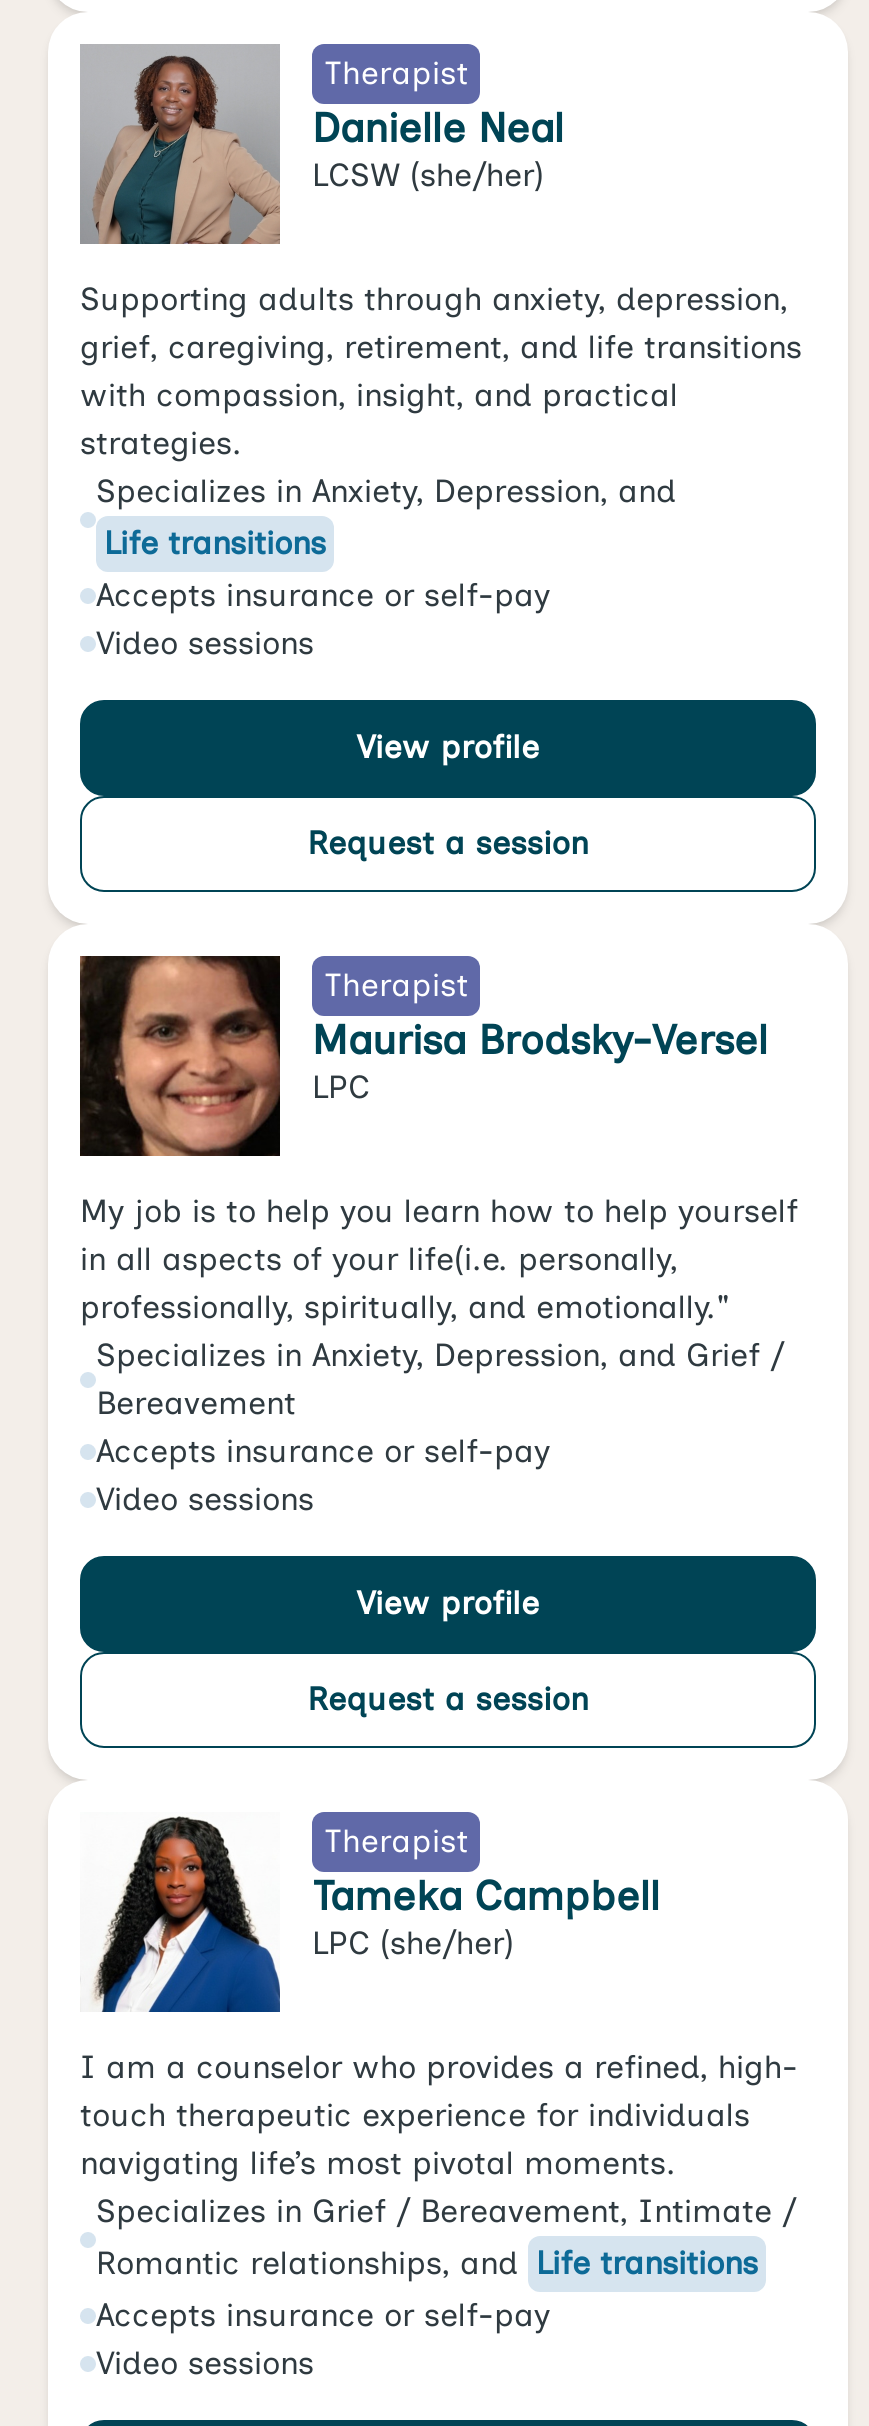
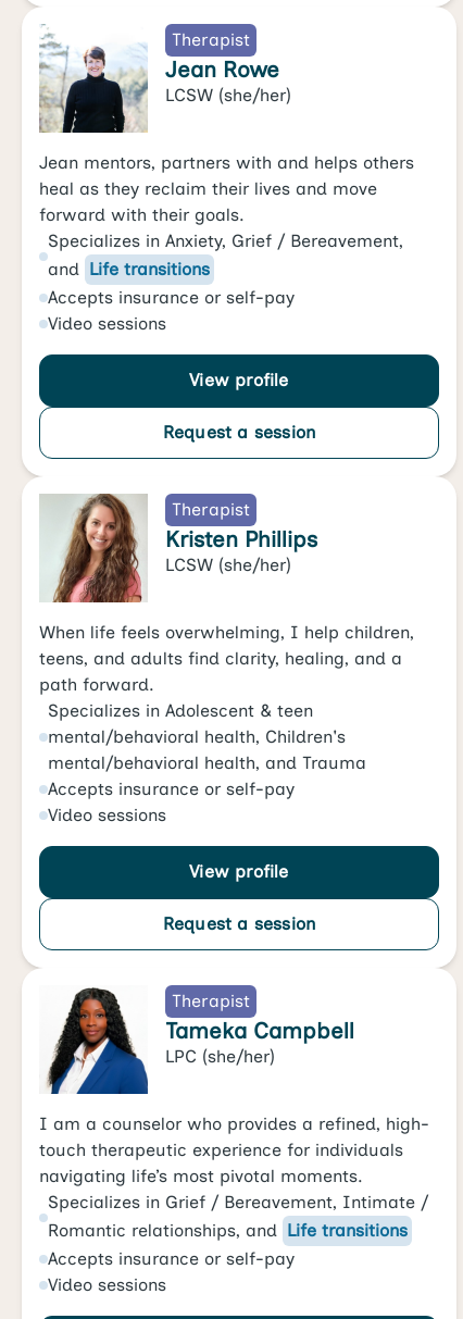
[80,44,564,246] [image] | Danielle Neal -> [40,25,279,119] [image] | Jean Rowe
[80,280,802,562] Supporting adults through anxiety, depression, | grief, caregiving, retirement, and life transitions | with compassion, insight, and practical | strategies. | Specializes in Anxiety, Depression, and | Life transitions -> [39,152,414,279] Jean mentors, partners with and helps others | heal as they reclaim their lives and move | forward with their goals. | Specializes in Anxiety, Grief / Bereavement, | and Life transitions
moved [96,576,588,1004] -> [48,287,315,520]: Accepts insurance or self-pay | Video sessions | Request a session | View profile | Therapist
[78,954,768,1130] [image] | Maurisa Brodsky-Versel | LPC -> [39,494,317,603] [image] | Kristen Phillips | LCSW (she/her)
[80,1192,798,1422] My job is to help you learn how to help yourself | in all aspects of your life(i.e. personally, | professionally, spiritually, and emotionally." | Specializes in Anxiety, Depression, and Grief / | Bereavement -> [39,622,414,773] When life feels overwhelming, I help children, | teens, and adults find clarity, healing, and a | path forward. | Specializes in Adolescent & teen | mental/behavioral health, Children's | mental/behavioral health, and Trauma

